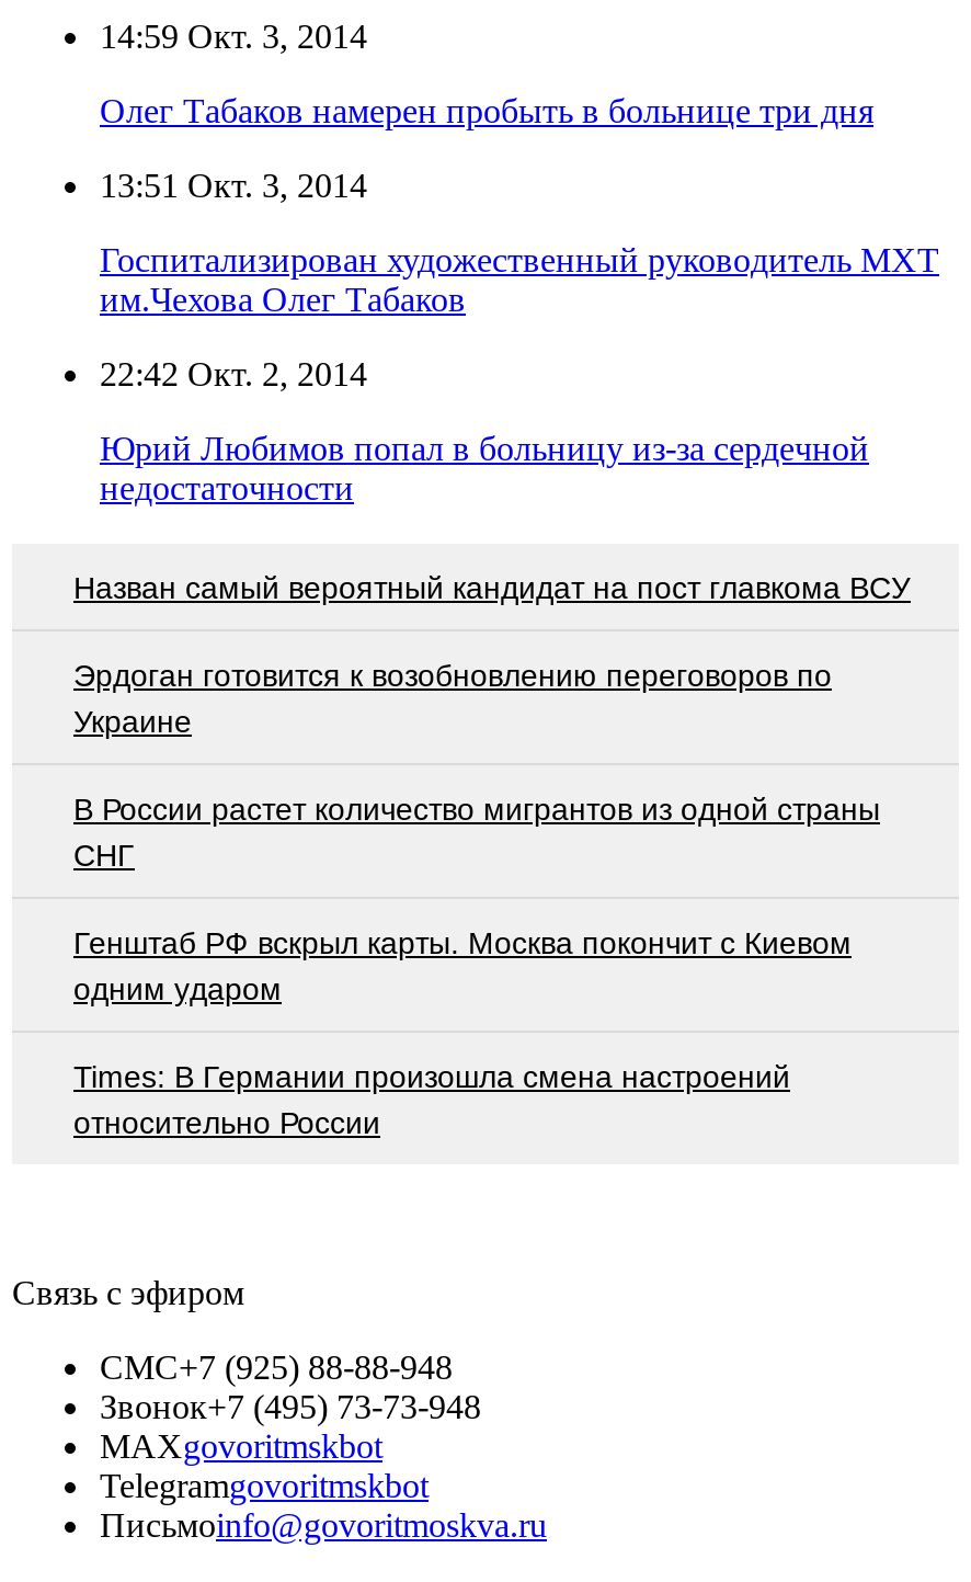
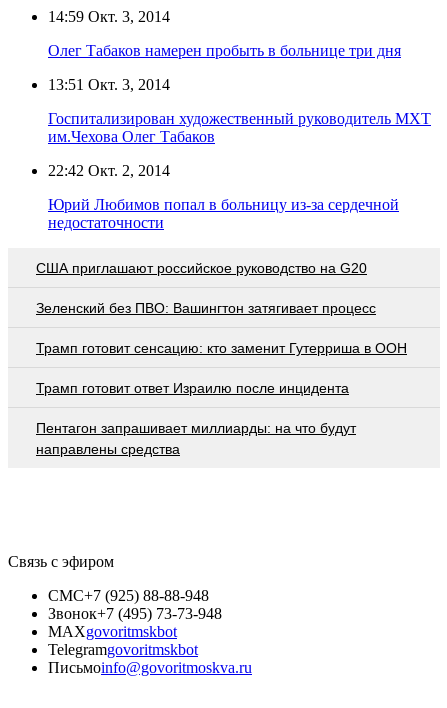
[73,569,911,605] Назван самый вероятный кандидат на пост главкома ВСУ -> [36,260,367,276] США приглашают российское руководство на G20
[73,657,832,738] Эрдоган готовится к возобновлению переговоров по | Украине -> [36,300,376,316] Зеленский без ПВО: Вашингтон затягивает процесс
[73,791,880,872] В России растет количество мигрантов из одной страны | СНГ -> [36,340,407,356] Трамп готовит сенсацию: кто заменит Гутерриша в ООН
[73,925,852,1006] Генштаб РФ вскрыл карты. Москва покончит с Киевом | одним ударом -> [36,380,349,396] Трамп готовит ответ Израилю после инцидента
[73,1058,790,1140] Times: В Германии произошла смена настроений | относительно России -> [36,420,356,457] Пентагон запрашивает миллиарды: на что будут | направлены средства

